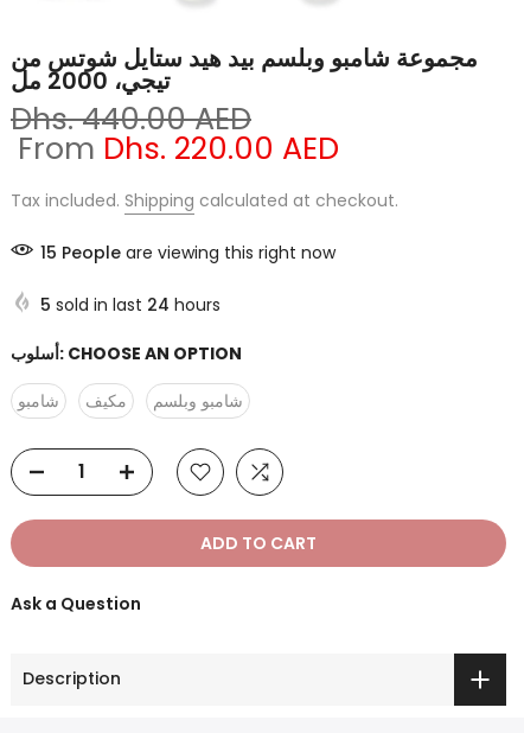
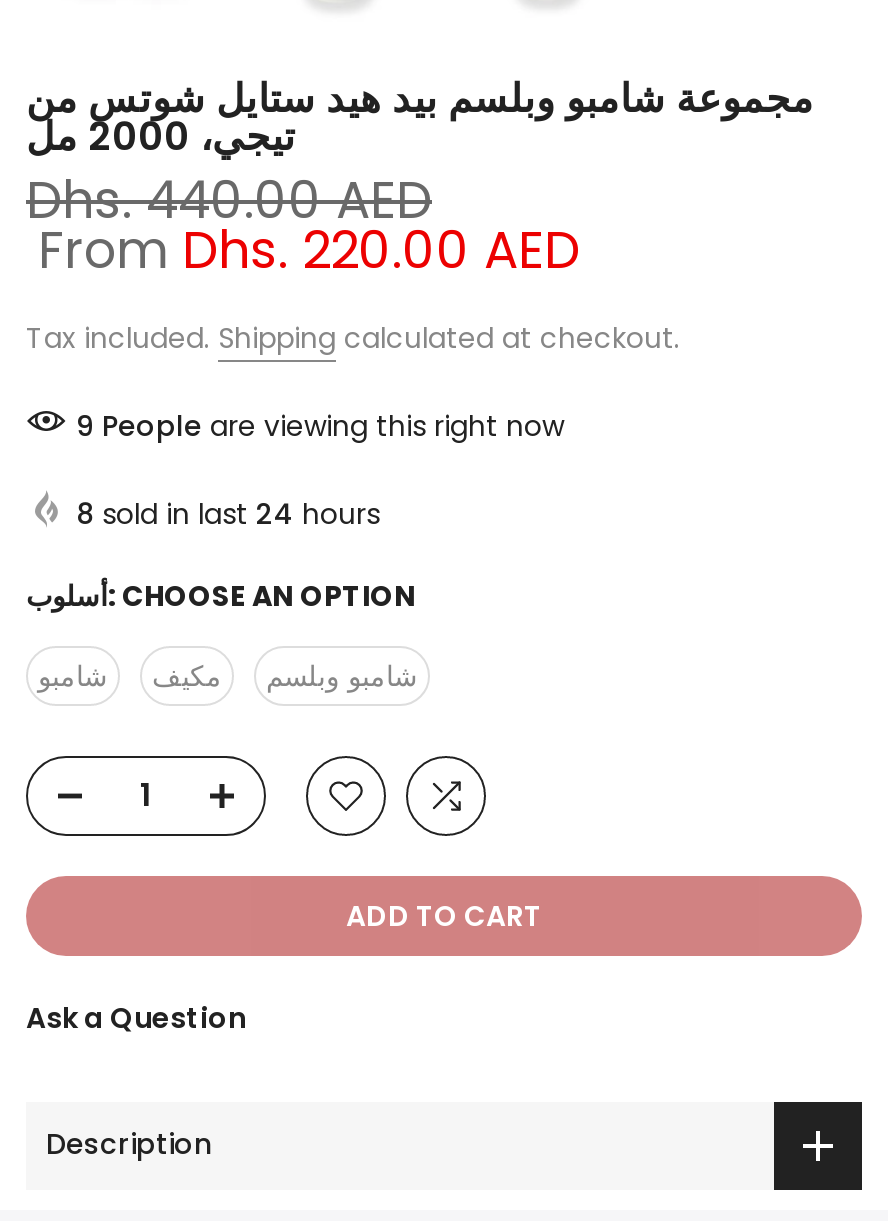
[40,241,336,264] 15 People are viewing this right now -> [76,406,564,446] 9 People are viewing this right now
[40,293,221,316] 5 sold in last 24 hours -> [76,494,380,534] 8 sold in last 24 hours

